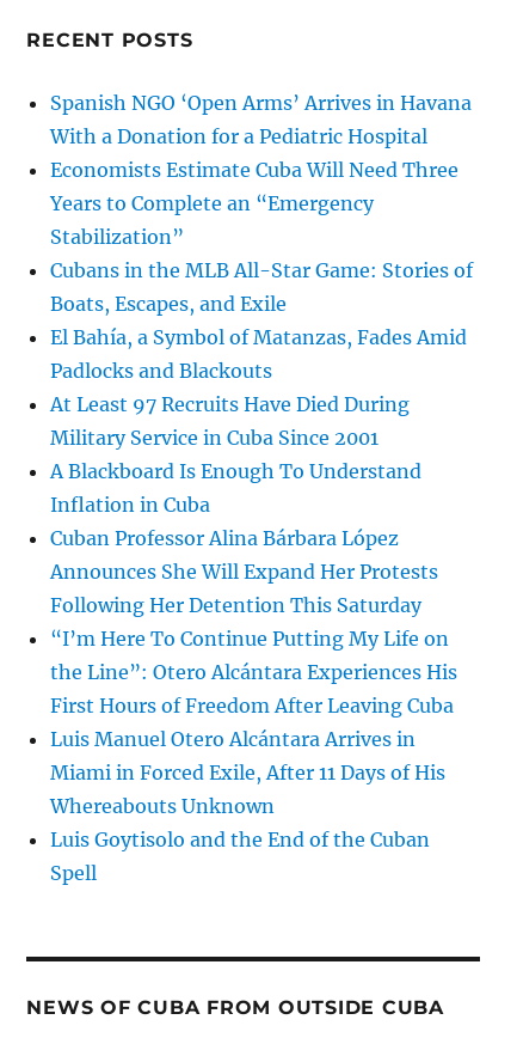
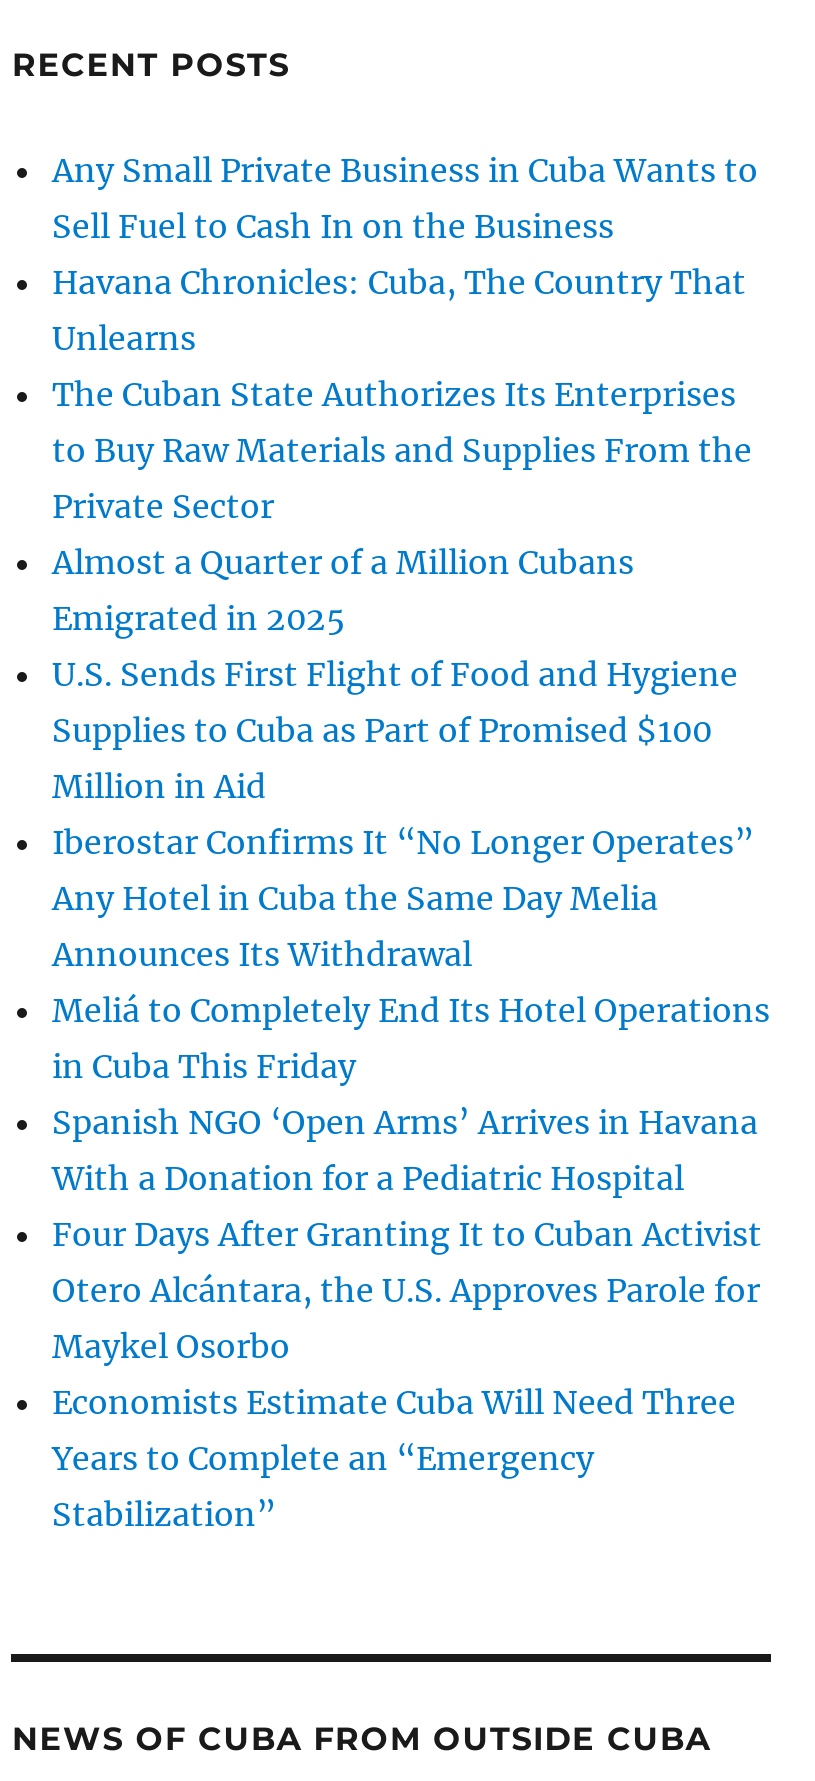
none -> [52,151,770,1087] Any Small Private Business in Cuba Wants to | Sell Fuel to Cash In on the Business | Havana Chronicles: Cuba, The Country That | Unlearns | The Cuban State Authorizes Its Enterprises | to Buy Raw Materials and Supplies From the | Private Sector | Almost a Quarter of a Million Cubans | Emigrated in 2025 | U.S. Sends First Flight of Food and Hygiene | Supplies to Cuba as Part of Promised $100 | Million in Aid | Iberostar Confirms It “No Longer Operates” | Any Hotel in Cuba the Same Day Melia | Announces Its Withdrawal | Meliá to Completely End Its Hotel Operations | in Cuba This Friday
moved [51,91,472,149] -> [52,1103,758,1199]: Spanish NGO ‘Open Arms’ Arrives in Havana | With a Donation for a Pediatric Hospital
none -> [52,1215,762,1367] Four Days After Granting It to Cuban Activist | Otero Alcántara, the U.S. Approves Parole for | Maykel Osorbo
moved [51,158,459,249] -> [52,1383,736,1535]: Economists Estimate Cuba Will Need Three | Years to Complete an “Emergency | Stabilization”
[51,259,473,885] Cubans in the MLB All-Star Game: Stories of | Boats, Escapes, and Exile | El Bahía, a Symbol of Matanzas, Fades Amid | Padlocks and Blackouts | At Least 97 Recruits Have Died During | Military Service in Cuba Since 2001 | A Blackboard Is Enough To Understand | Inflation in Cuba | Cuban Professor Alina Bárbara López | Announces She Will Expand Her Protests | Following Her Detention This Saturday | “I’m Here To Continue Putting My Life on | the Line”: Otero Alcántara Experiences His | First Hours of Freedom After Leaving Cuba | Luis Manuel Otero Alcántara Arrives in | Miami in Forced Exile, After 11 Days of His | Whereabouts Unknown | Luis Goytisolo and the End of the Cuban | Spell -> none

